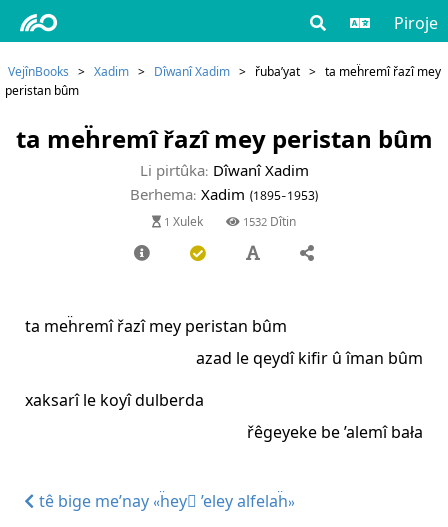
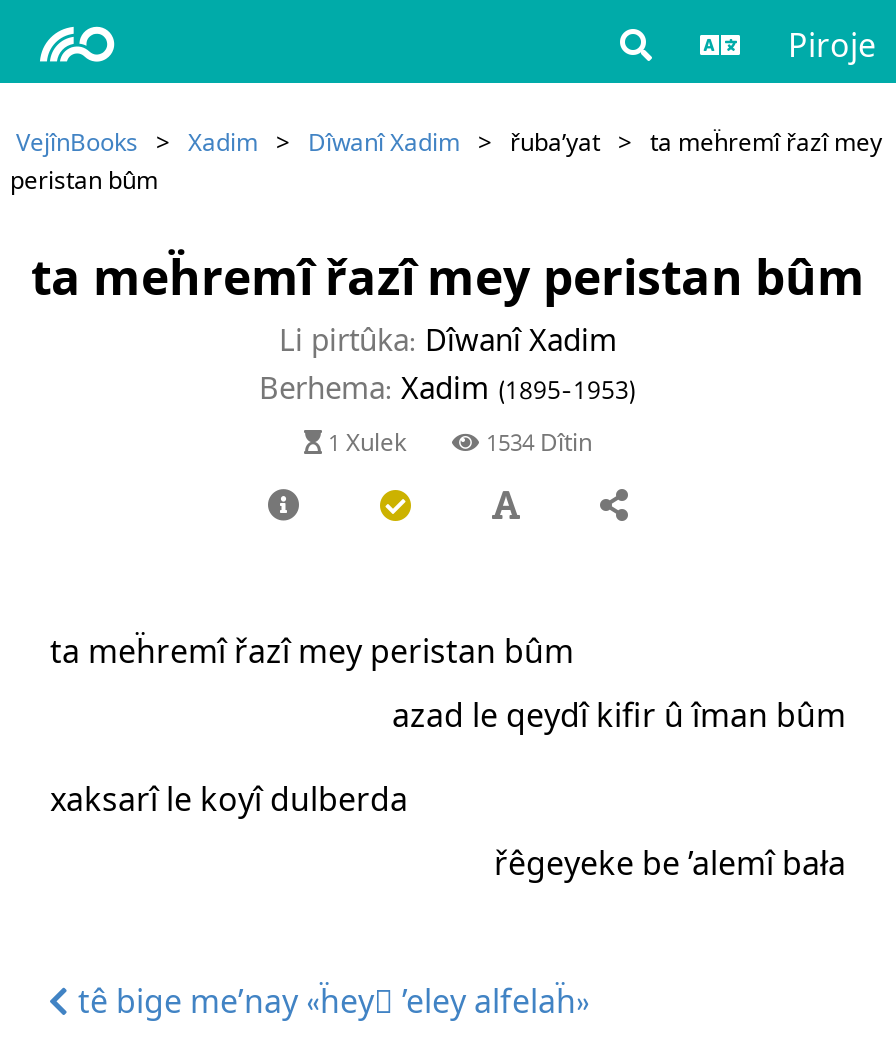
[161,212,296,231] 1 Xulek 1532 Dîtin -> [322,423,592,461] 1 Xulek 1534 Dîtin

